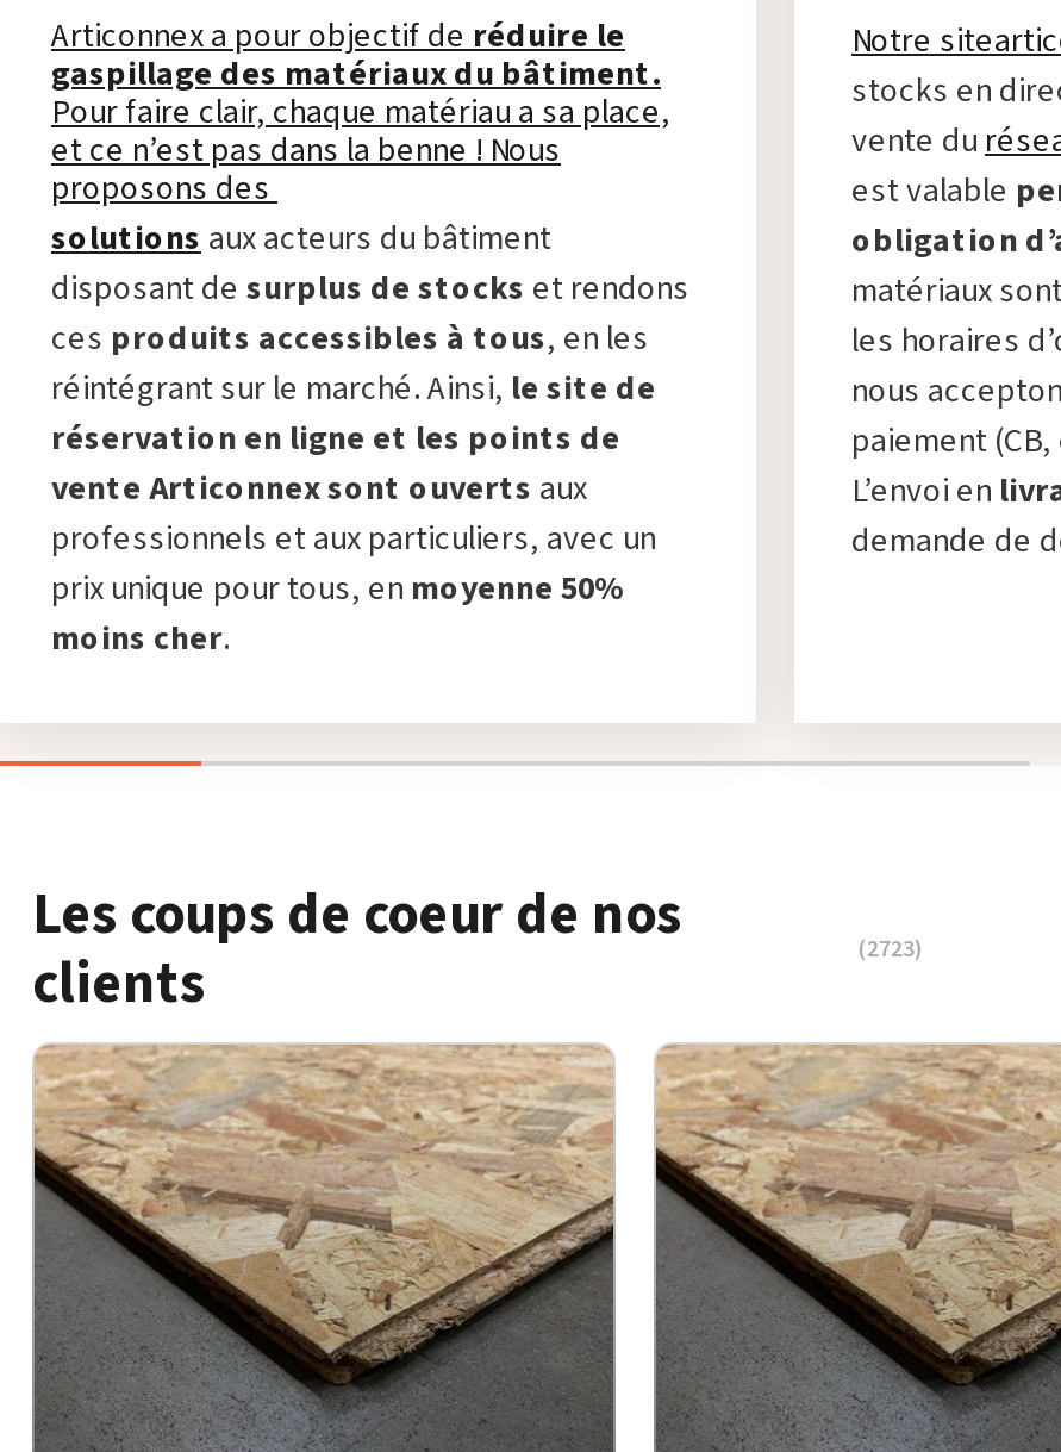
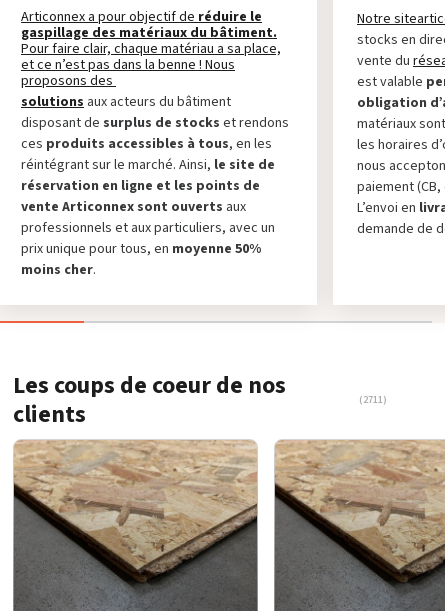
[857,932,924,966] (2723) -> [359,393,387,407] (2711)

